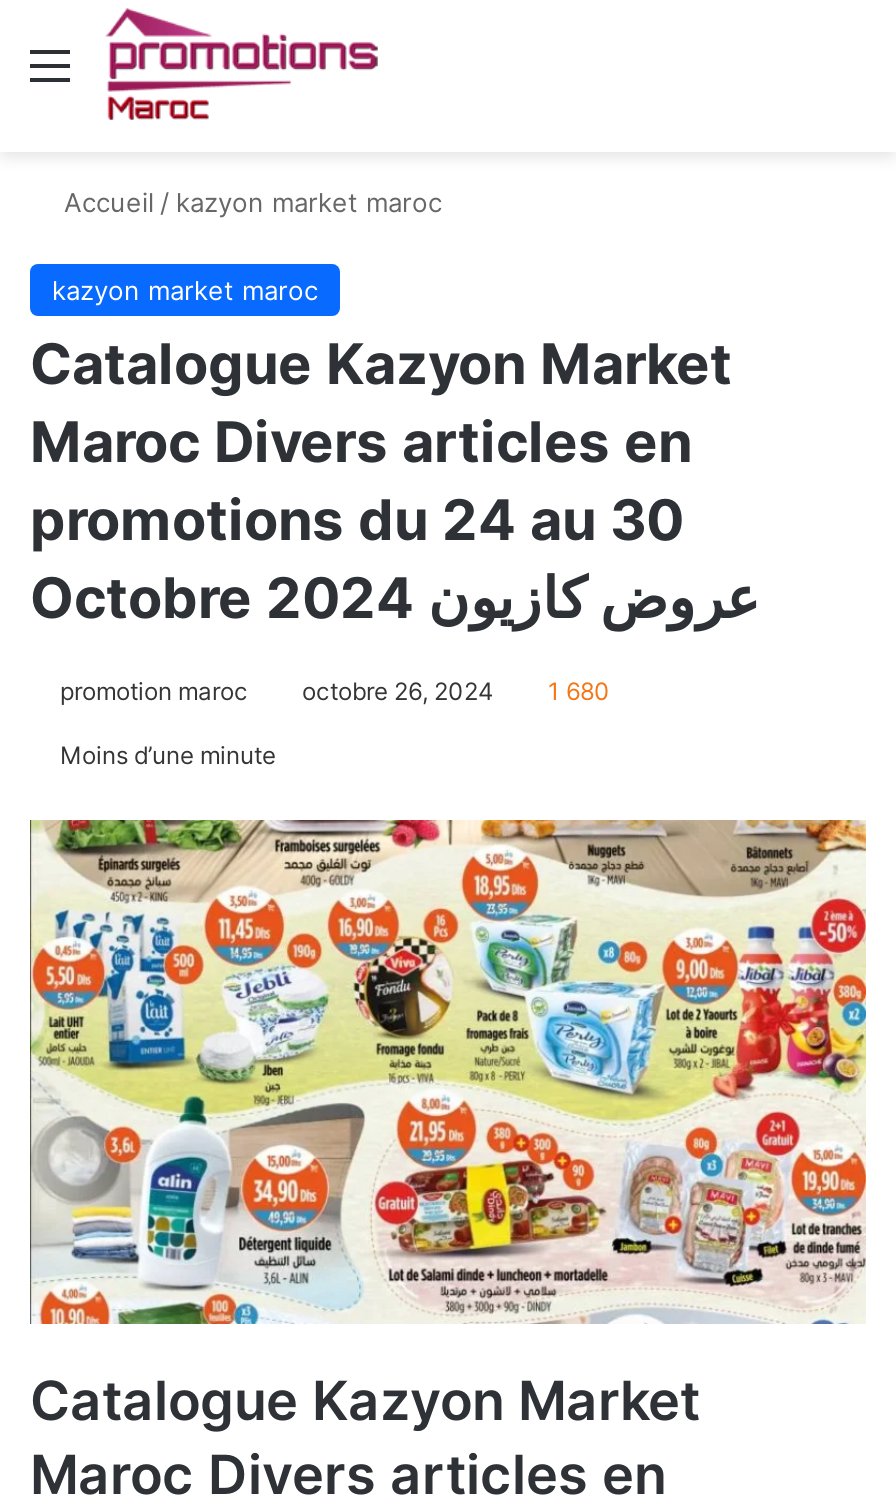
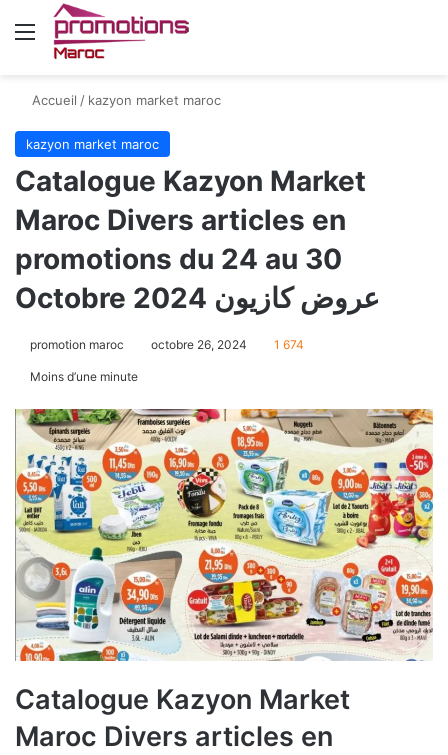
[60,676,610,706] promotion maroc octobre 26, 2024 1 680 -> [30,337,304,352] promotion maroc octobre 26, 2024 1 674

